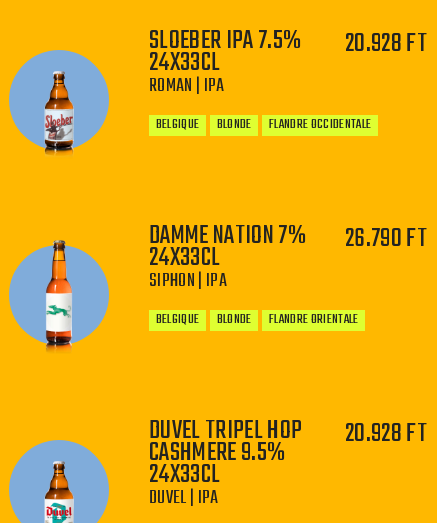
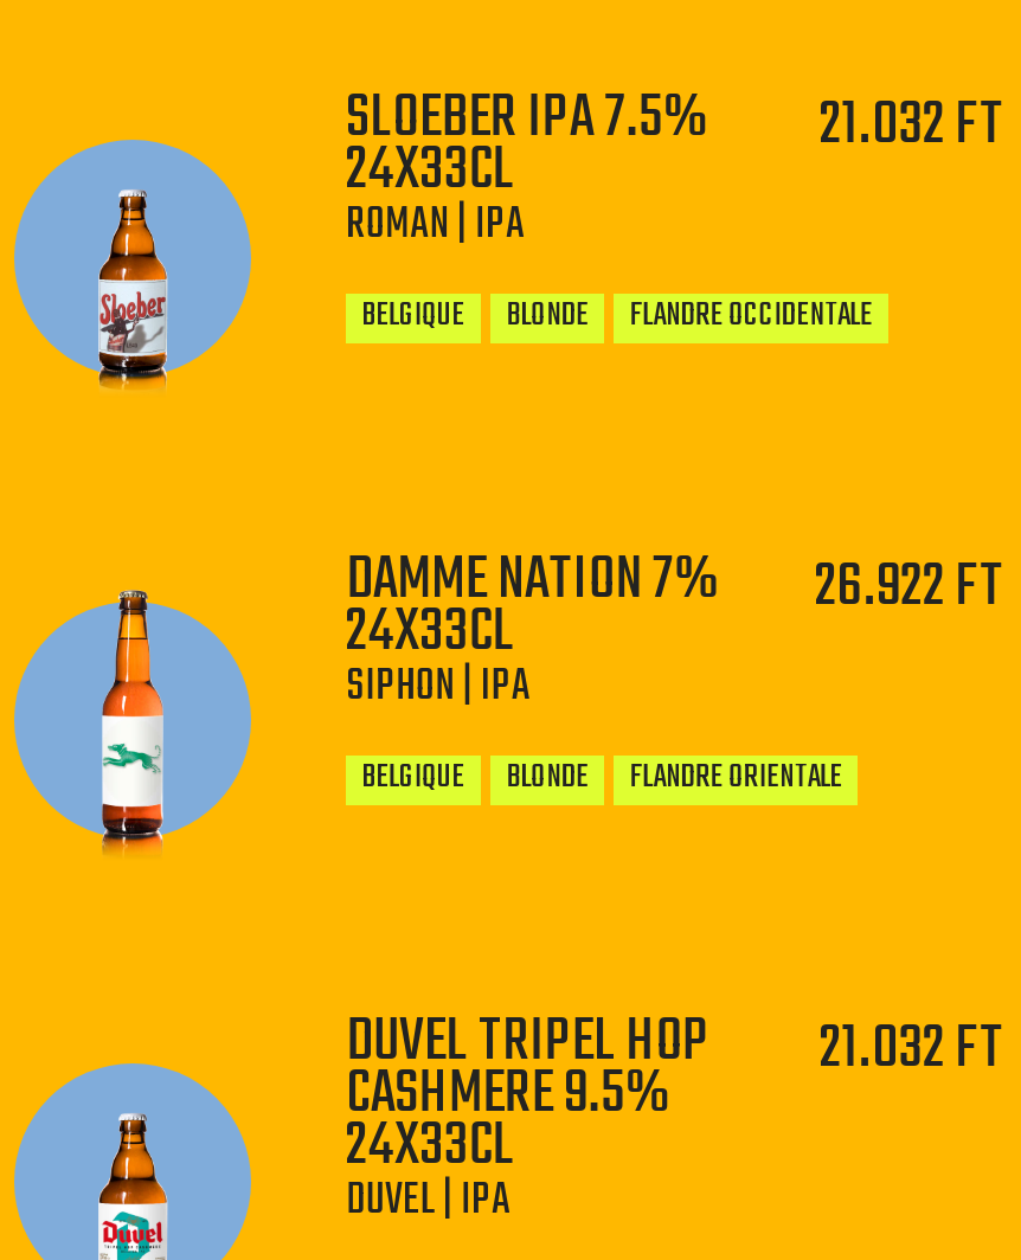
[149,20,427,63] SLOEBER IPA 7.5% 20.928 FT -> [346,70,1004,172] SLOEBER IPA 7.5% 21.032 FT
[149,215,427,258] DAMME NATION 7% 26.790 FT -> [346,532,1004,634] DAMME NATION 7% 26.922 FT
[345,413,427,453] 20.928 FT -> [819,1001,1004,1095] 21.032 FT

